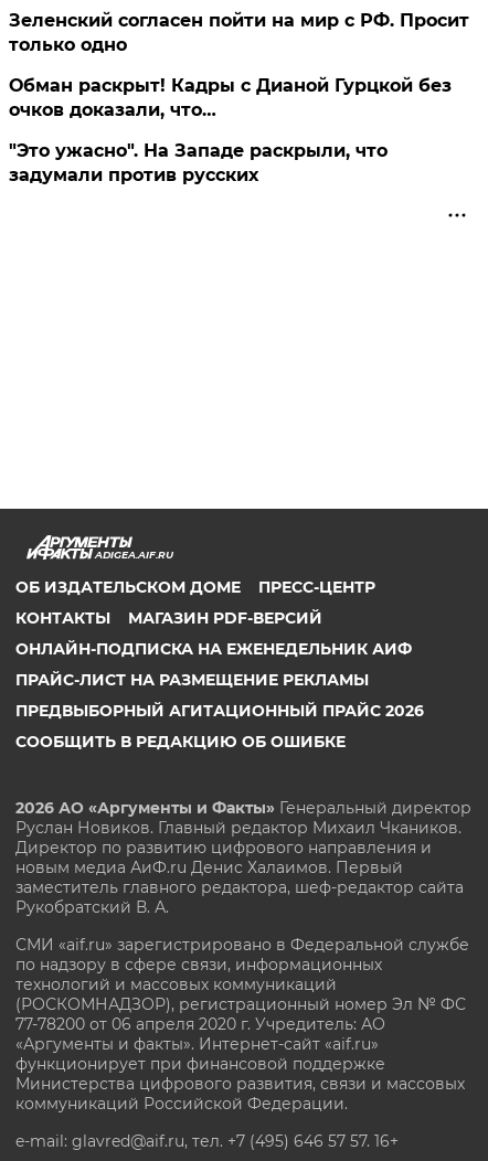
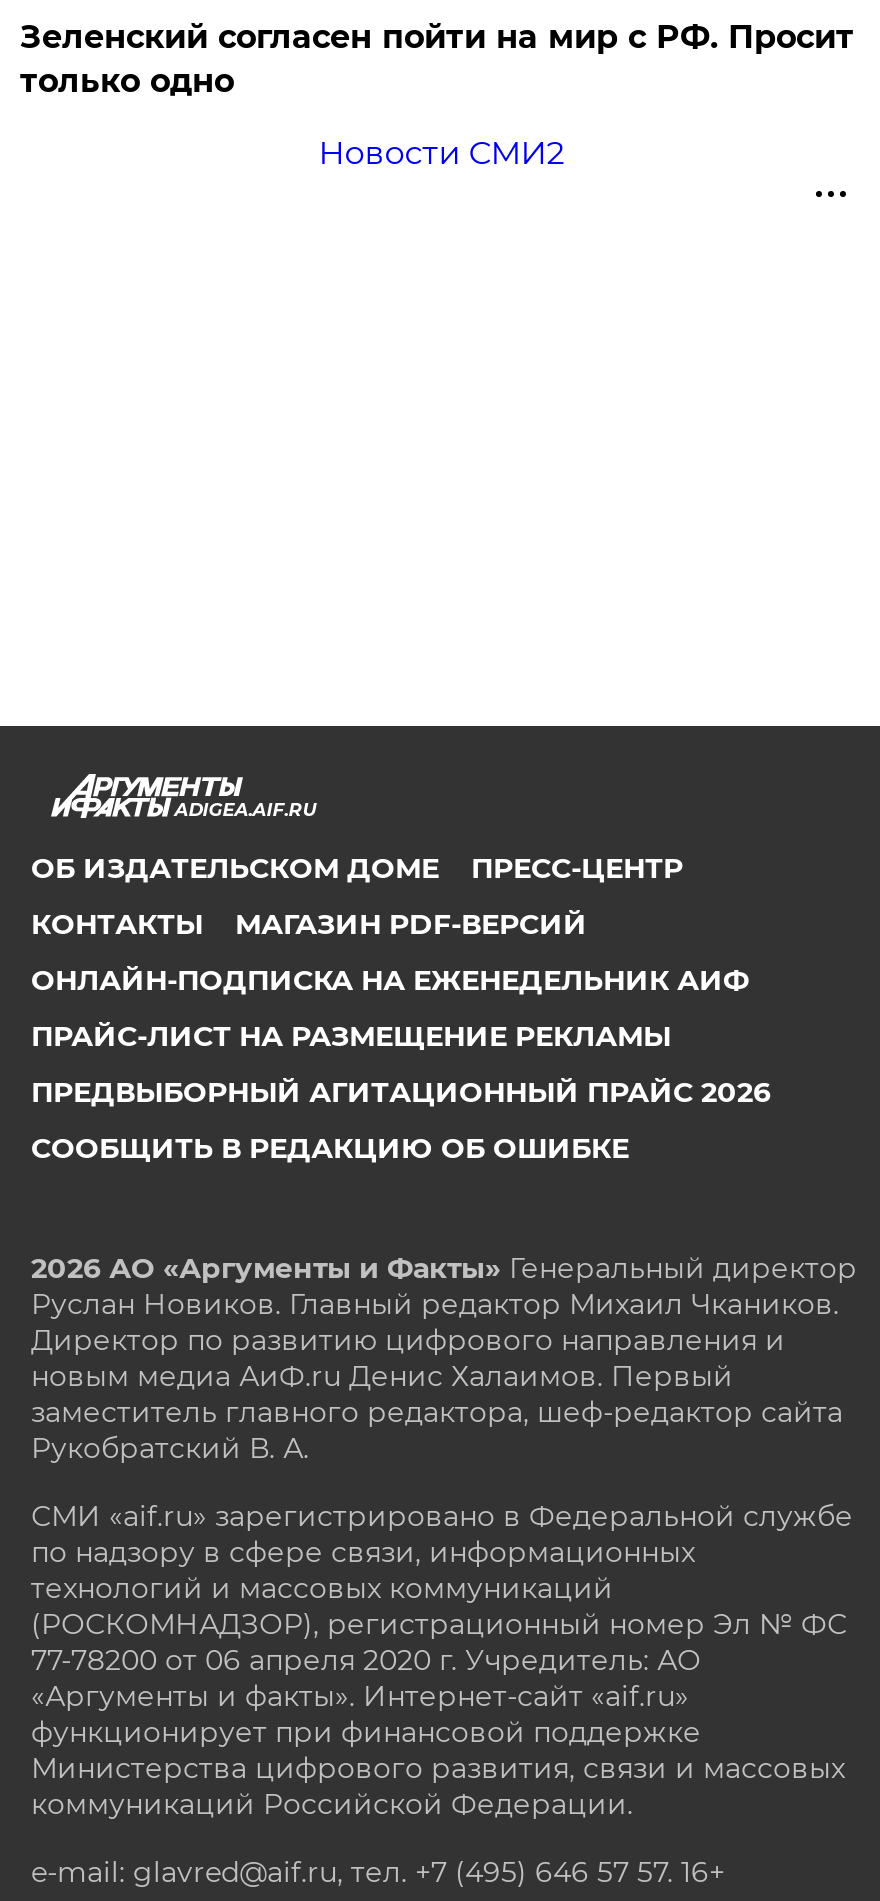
[9,75,452,185] Обман раскрыт! Кадры с Дианой Гурцкой без | очков доказали, что… | "Это ужасно". На Западе раскрыли, что | задумали против русских -> [318,134,564,172] Новости СМИ2

